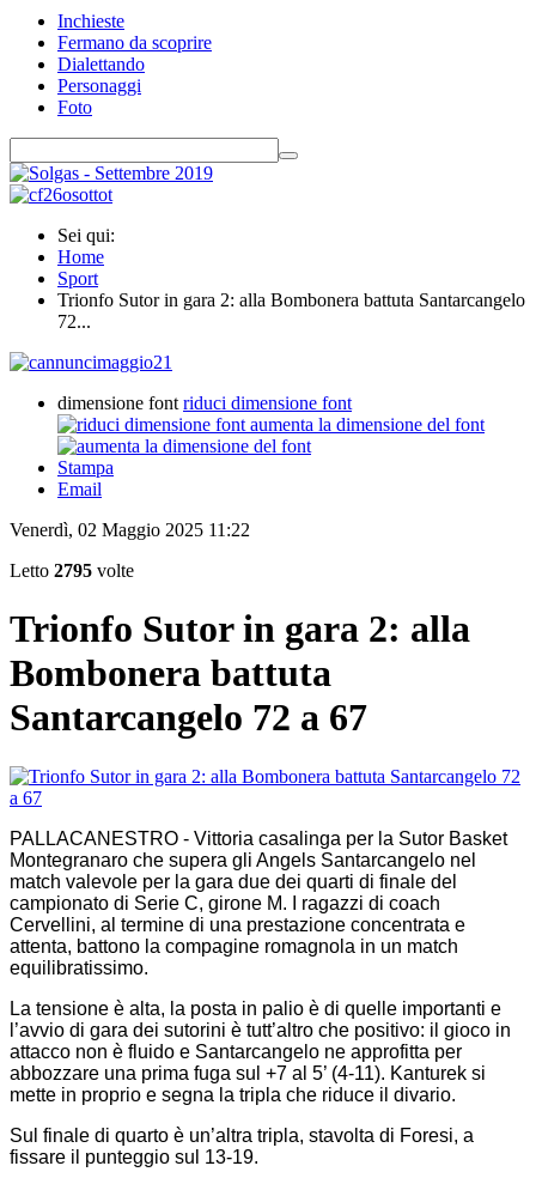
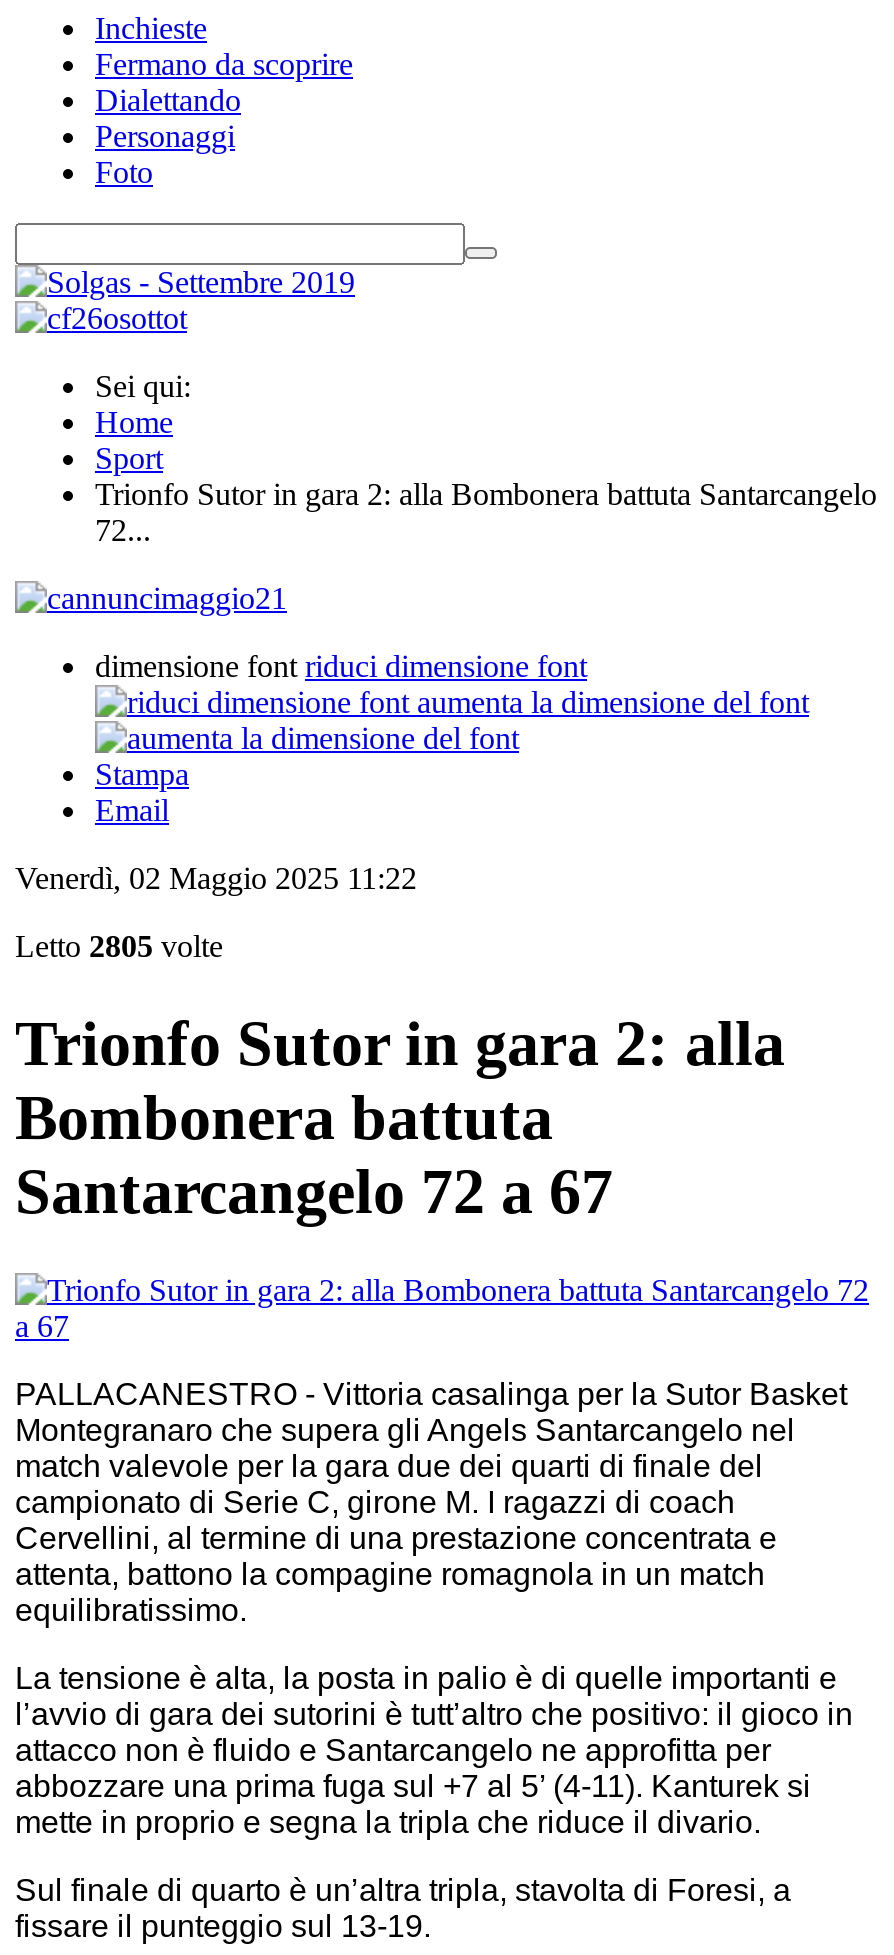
[10,560,134,581] Letto 2795 volte -> [15,929,223,963] Letto 2805 volte

